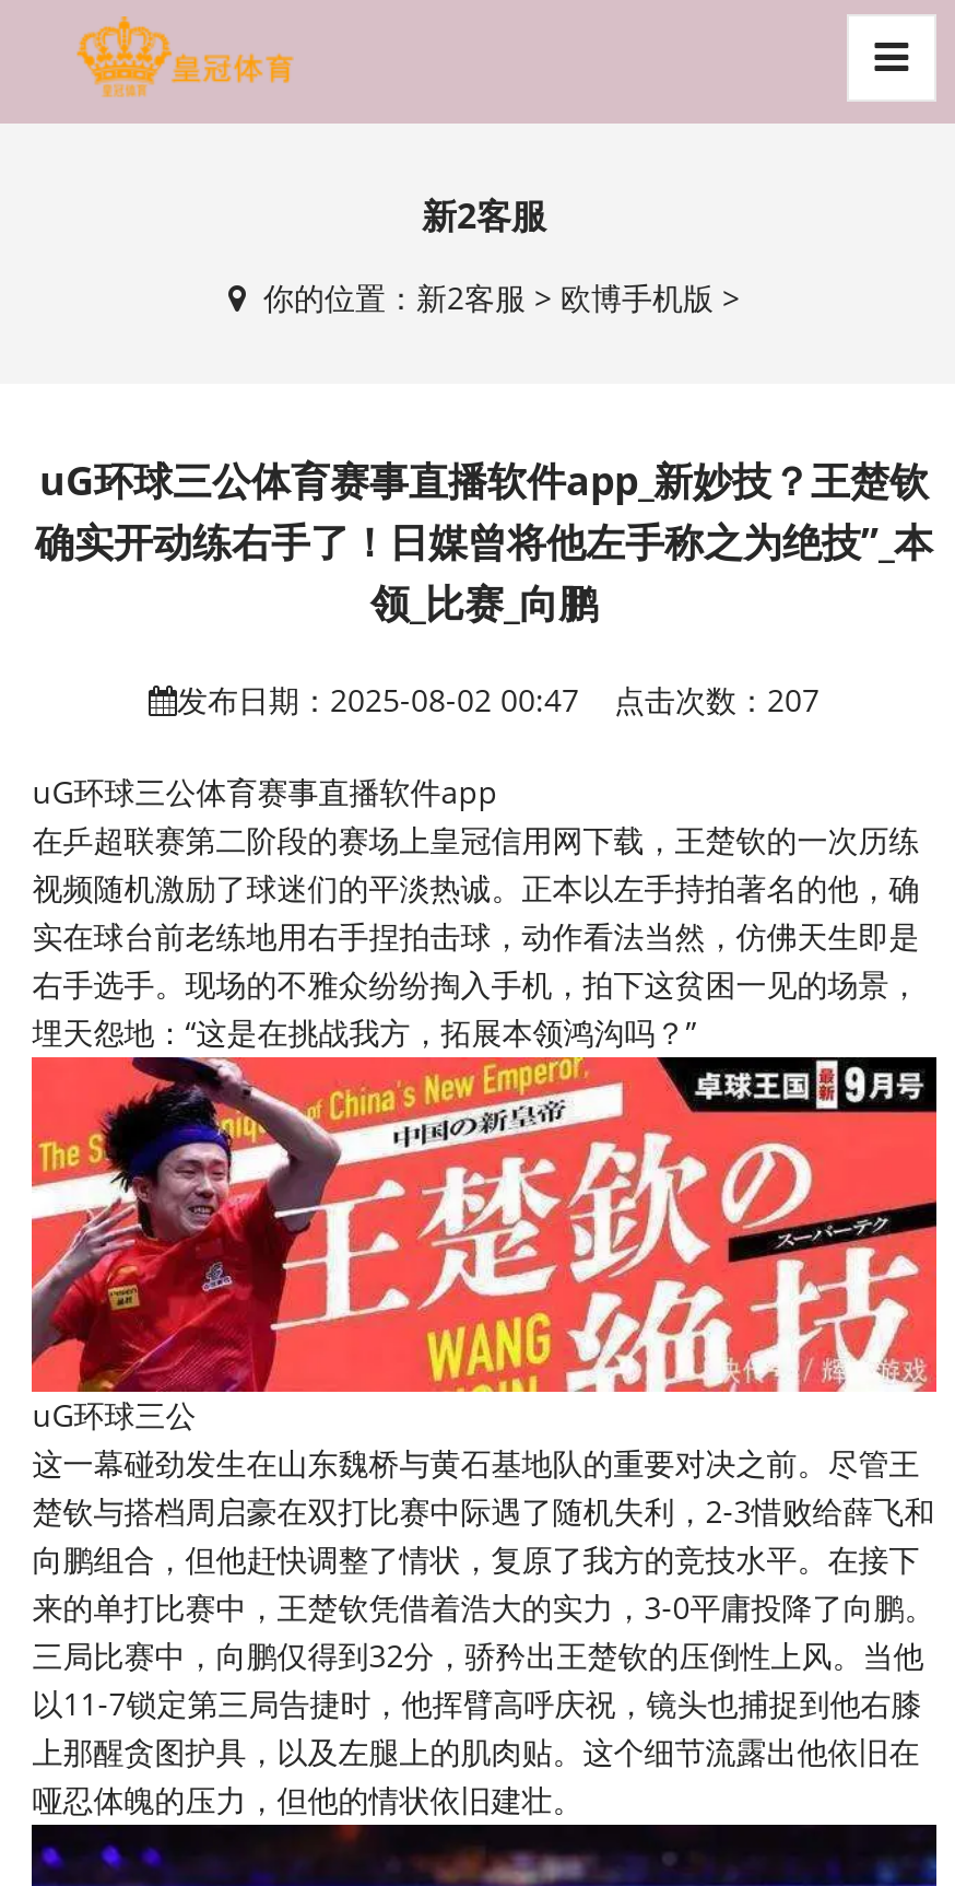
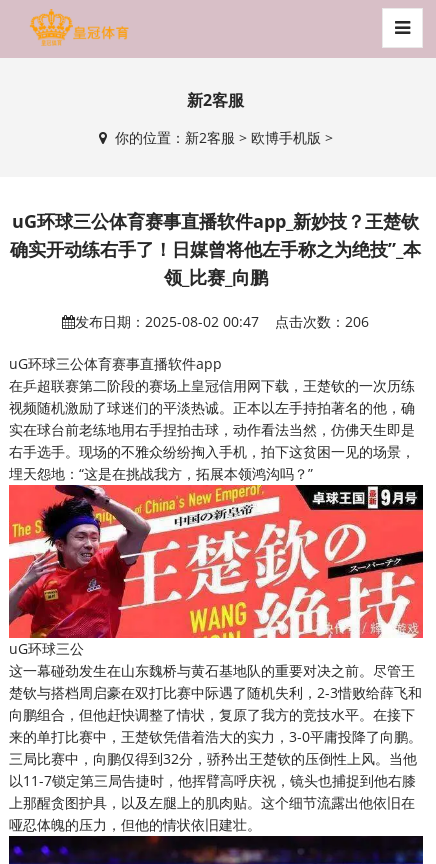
[177,679,820,721] 发布日期：2025-08-02 00:47 点击次数：207 -> [75,312,369,331] 发布日期：2025-08-02 00:47 点击次数：206

